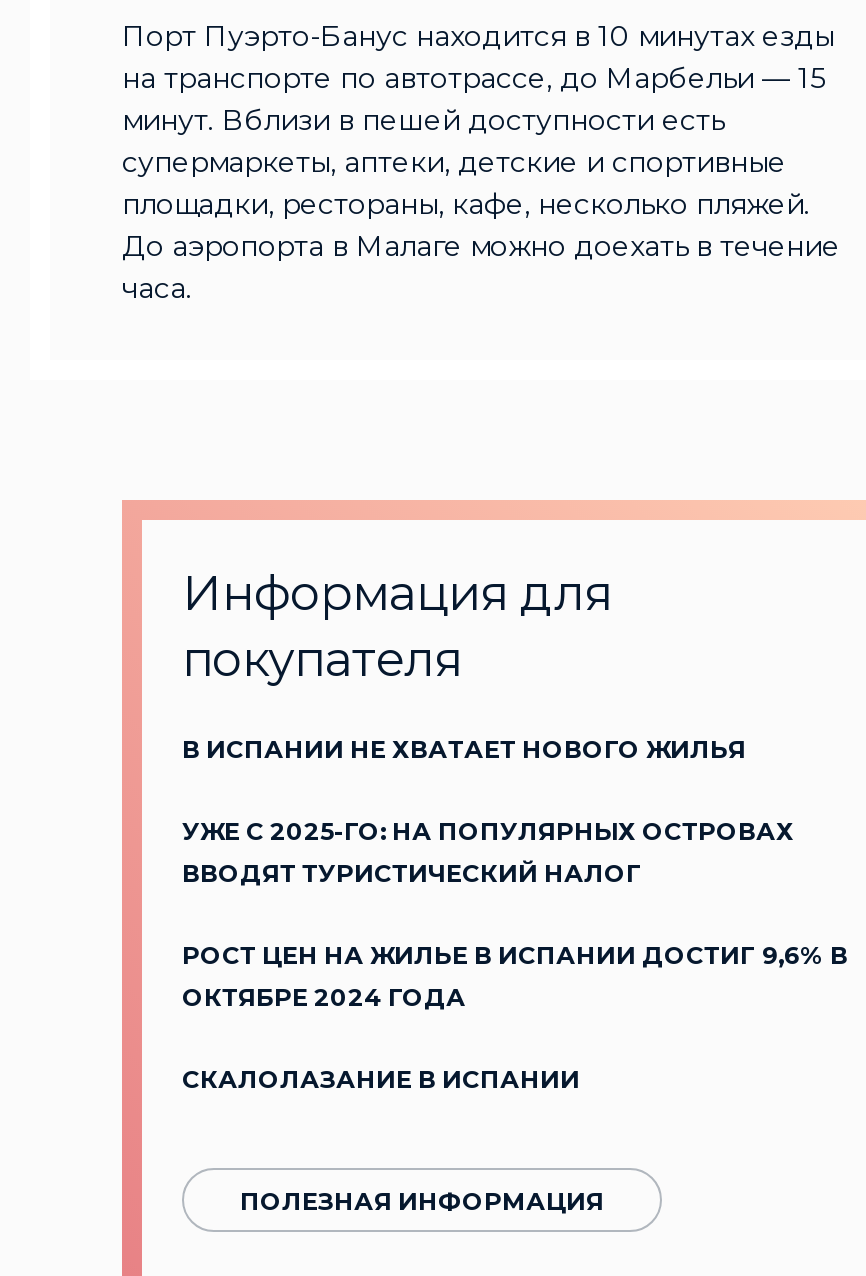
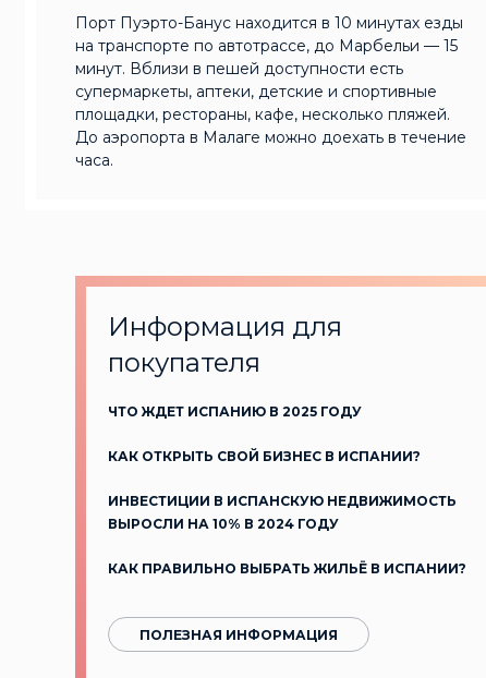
[182,734,746,764] В ИСПАНИИ НЕ ХВАТАЕТ НОВОГО ЖИЛЬЯ -> [108,404,362,420] ЧТО ЖДЕТ ИСПАНИЮ В 2025 ГОДУ
[182,816,794,888] УЖЕ С 2025-ГО: НА ПОПУЛЯРНЫХ ОСТРОВАХ | ВВОДЯТ ТУРИСТИЧЕСКИЙ НАЛОГ -> [108,448,421,465] КАК ОТКРЫТЬ СВОЙ БИЗНЕС В ИСПАНИИ?
[182,940,848,1012] РОСТ ЦЕН НА ЖИЛЬЕ В ИСПАНИИ ДОСТИГ 9,6% В | ОКТЯБРЕ 2024 ГОДА -> [108,493,457,532] ИНВЕСТИЦИИ В ИСПАНСКУЮ НЕДВИЖИМОСТЬ | ВЫРОСЛИ НА 10% В 2024 ГОДУ
[182,1064,580,1094] СКАЛОЛАЗАНИЕ В ИСПАНИИ -> [108,560,466,577] КАК ПРАВИЛЬНО ВЫБРАТЬ ЖИЛЬЁ В ИСПАНИИ?

